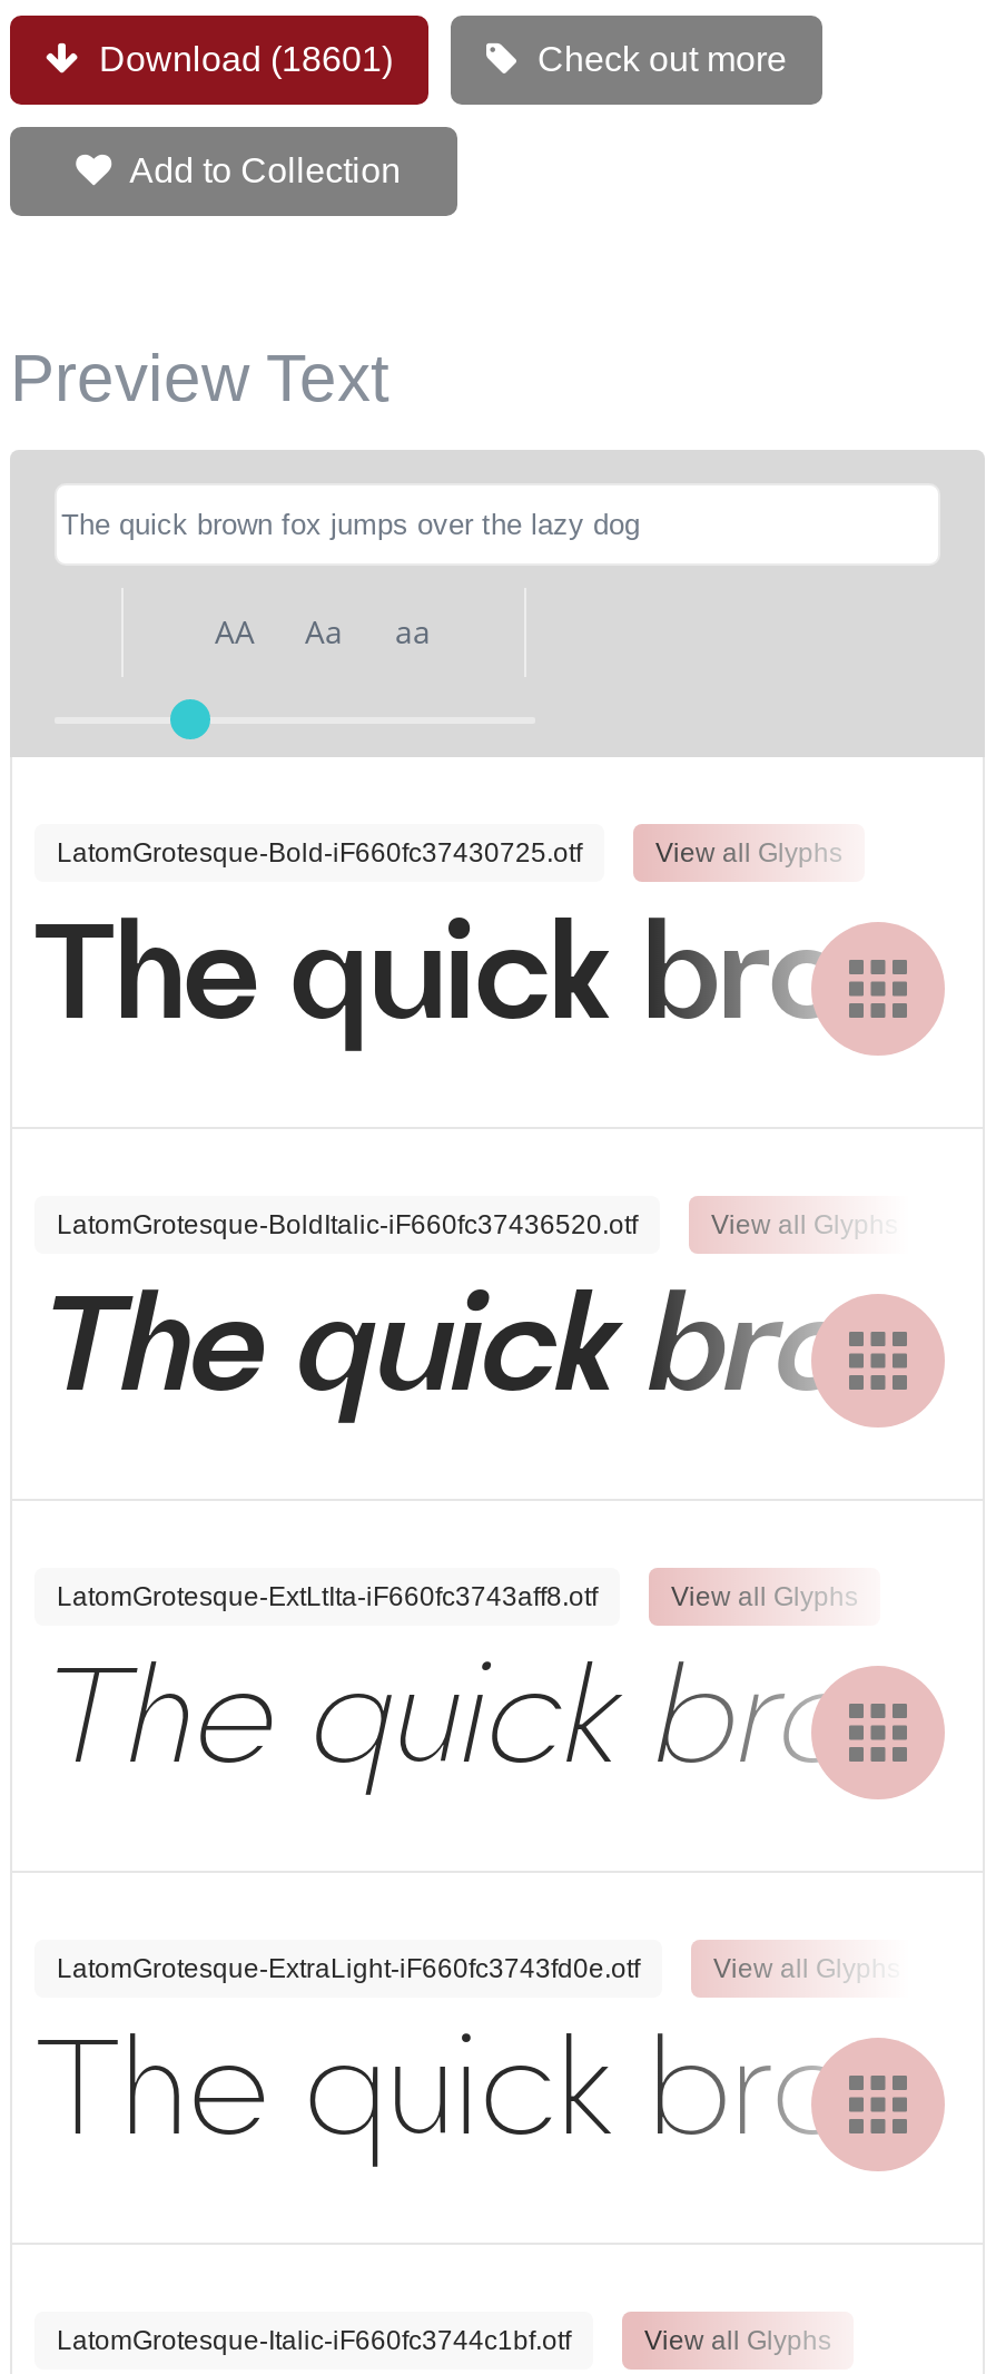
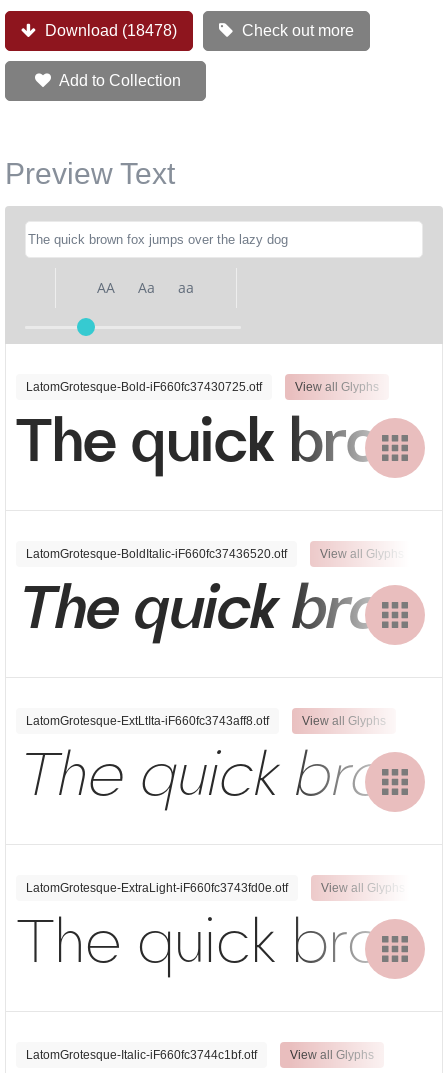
[90,40,393,78] Download (18601) -> [41,22,177,39] Download (18478)

